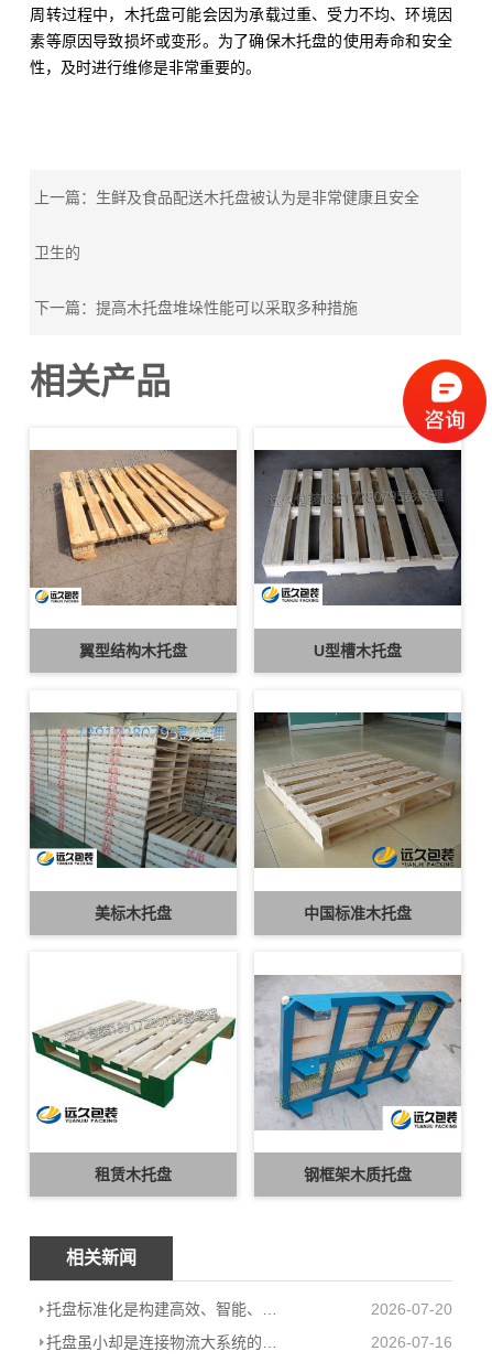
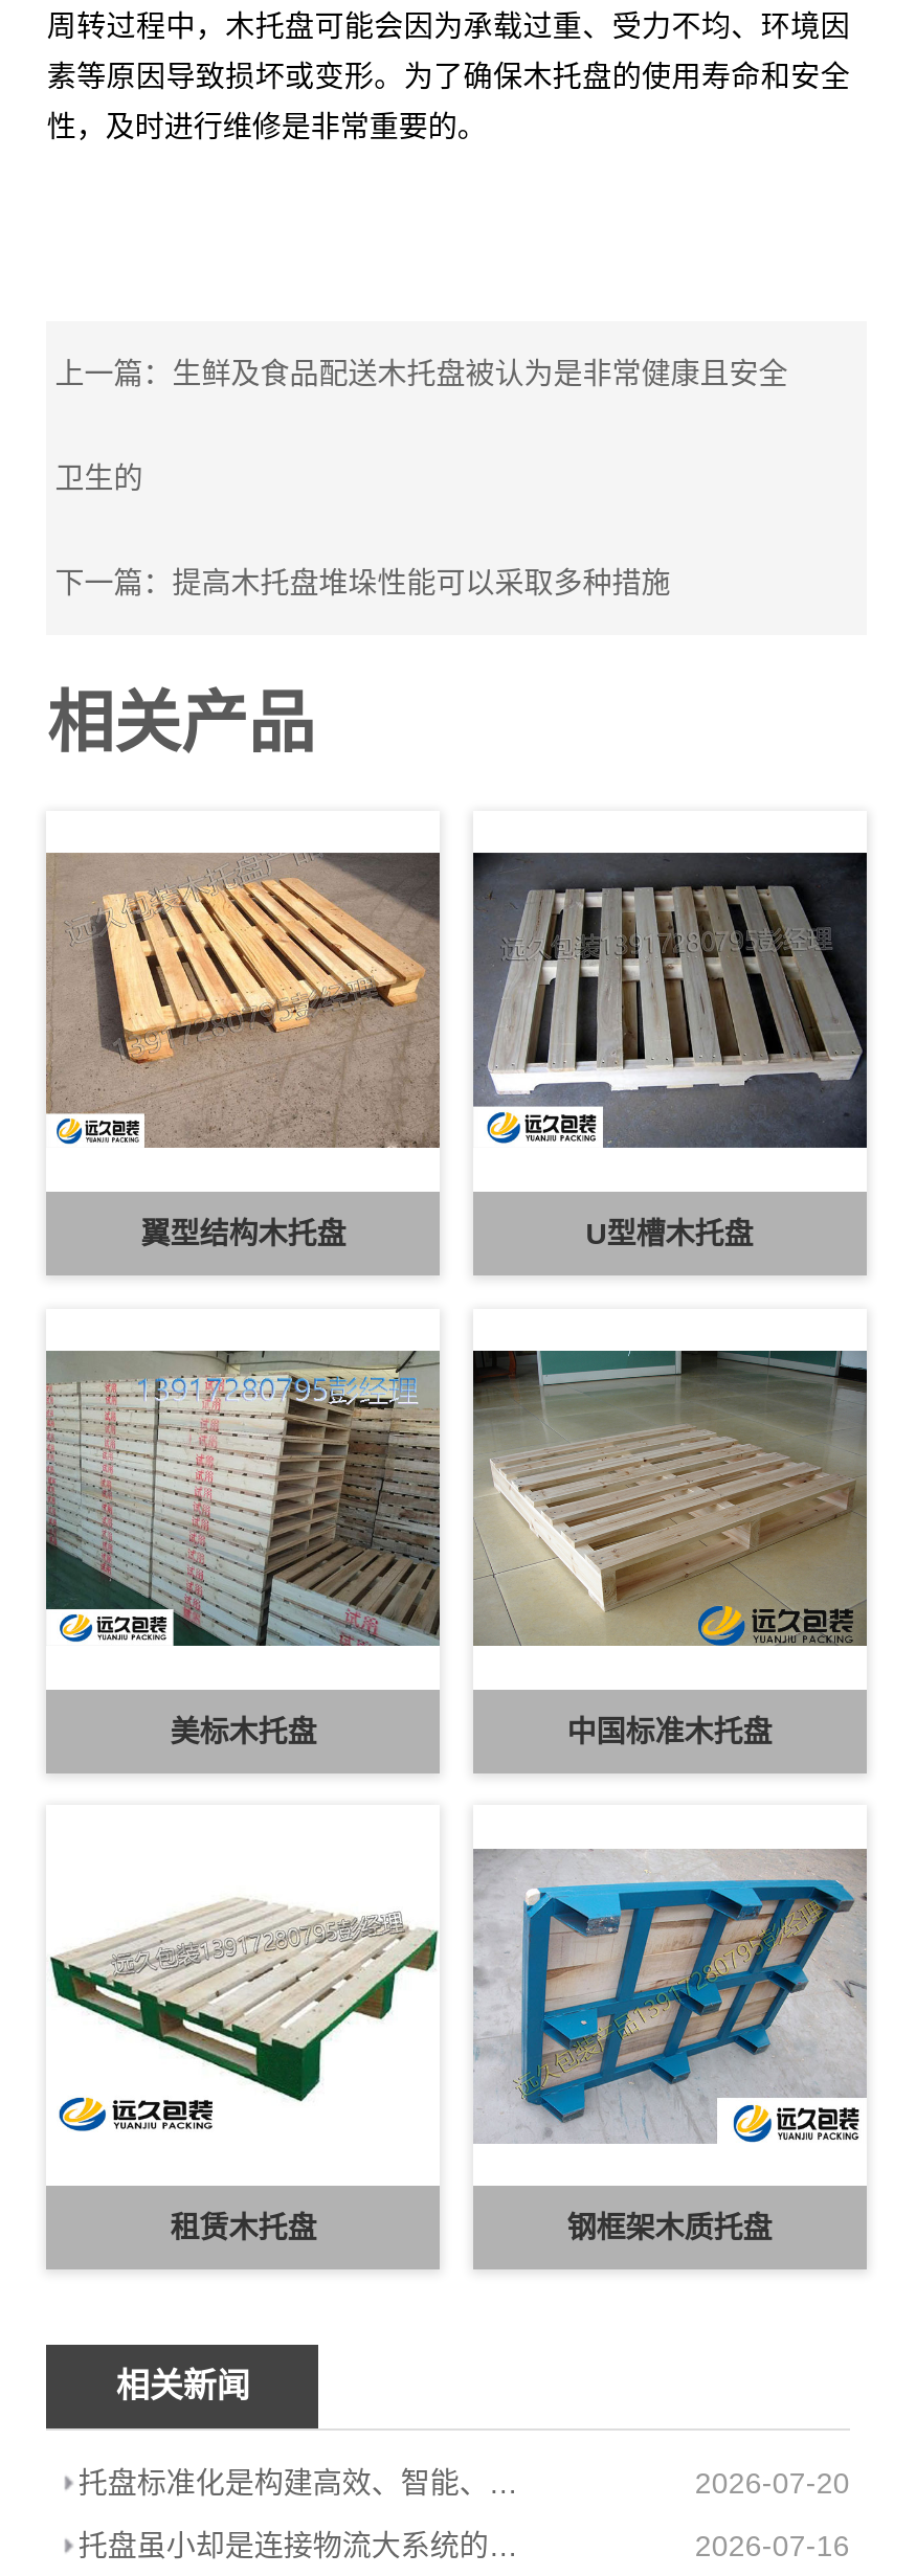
[402,358,488,444] [image] -> none

